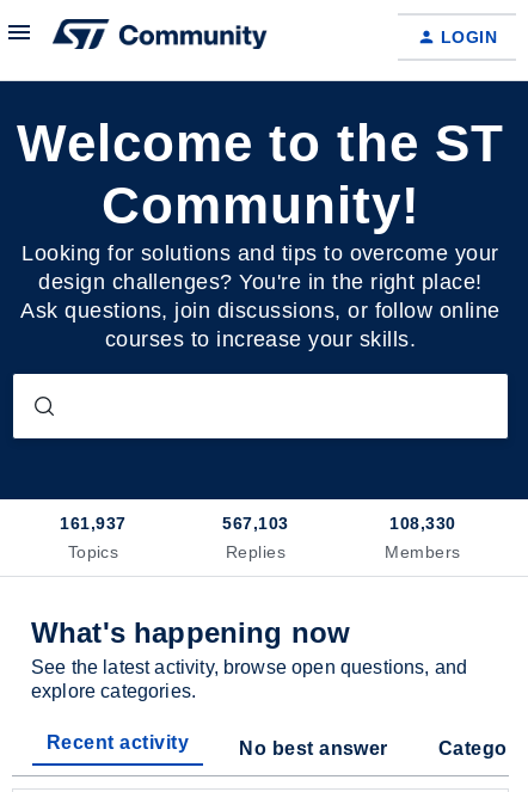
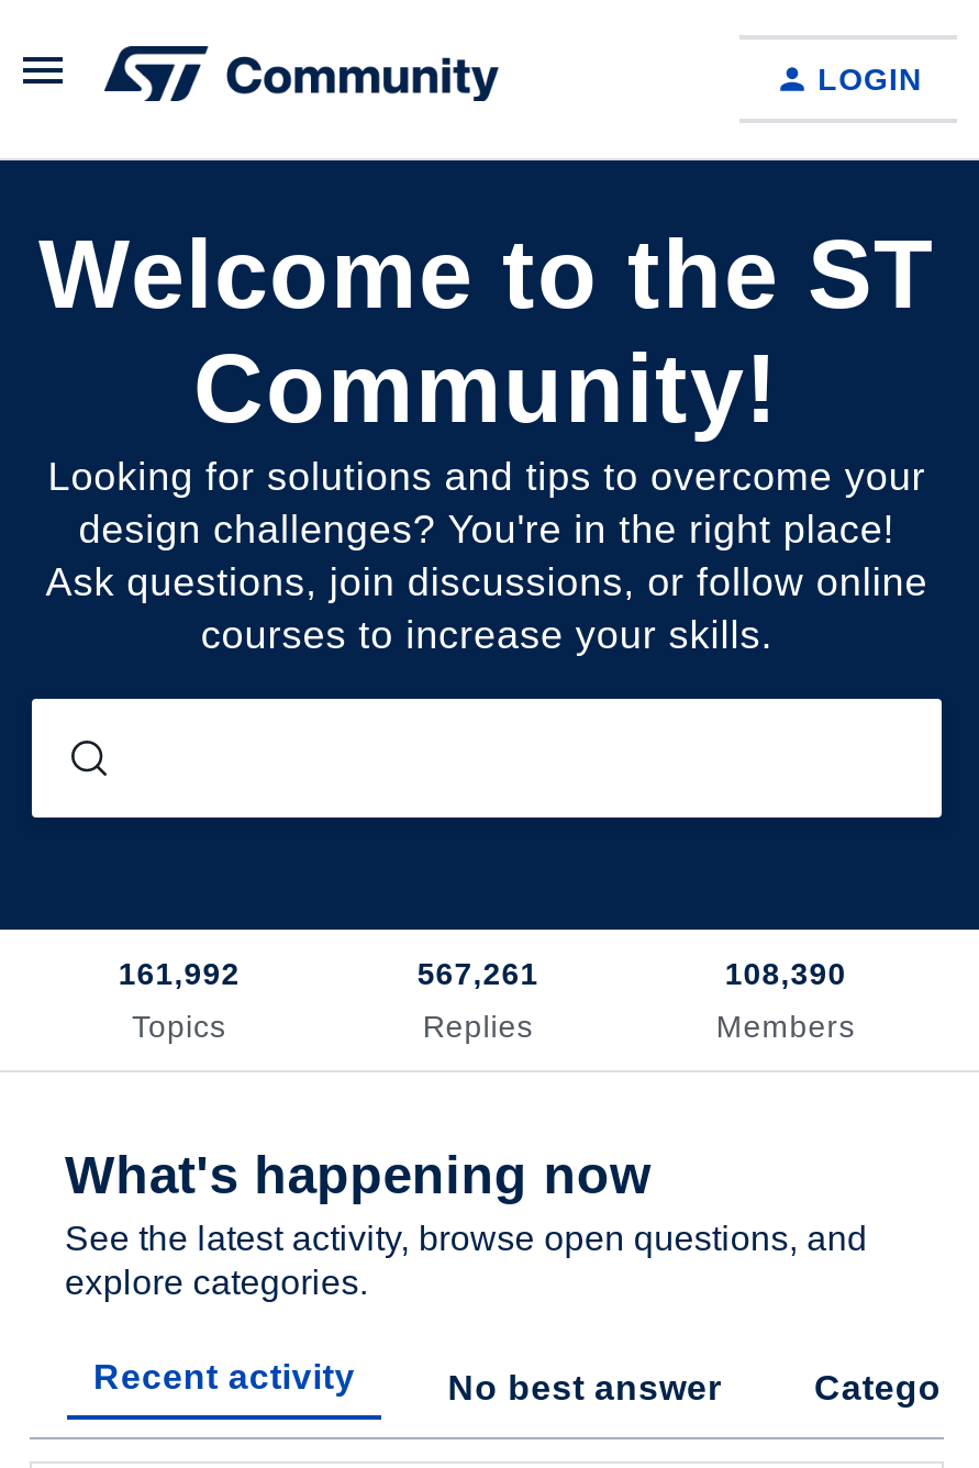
[60,514,126,533] 161,937 -> [118,956,240,991] 161,992
[223,514,289,533] 567,103 -> [417,956,539,991] 567,261
[390,514,456,533] 108,330 -> [725,956,846,991] 108,390

